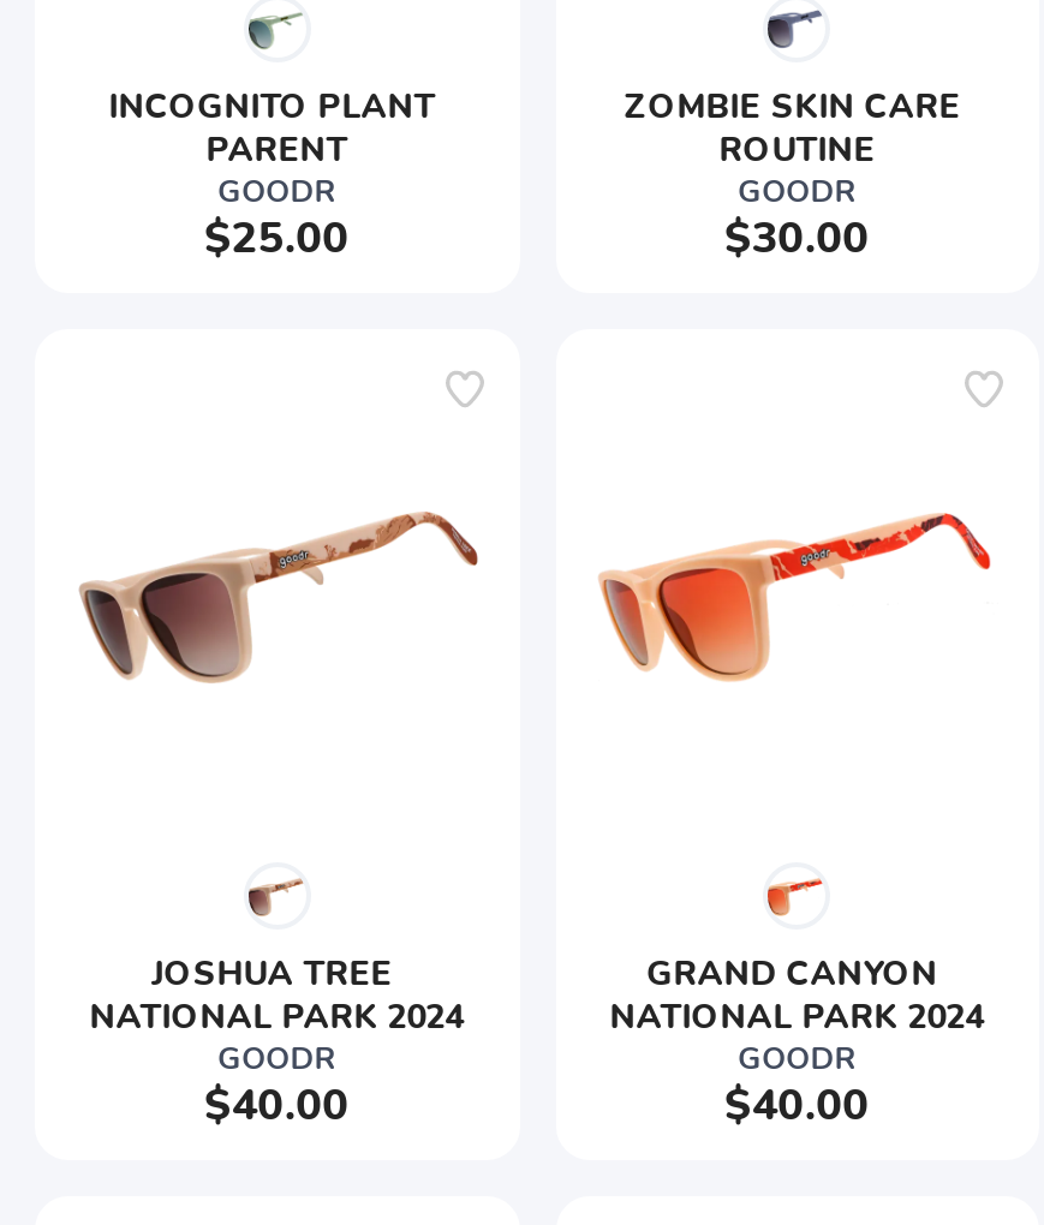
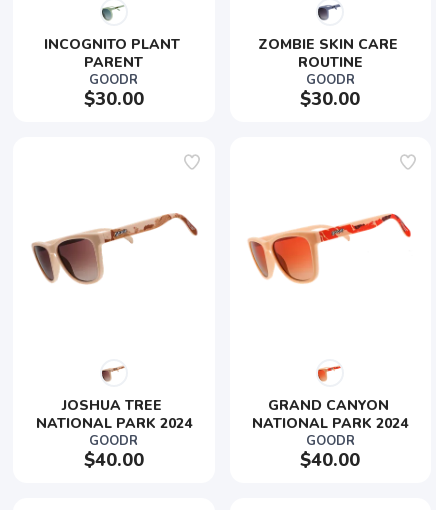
[205,209,349,267] $25.00 -> [84,87,144,111] $30.00

